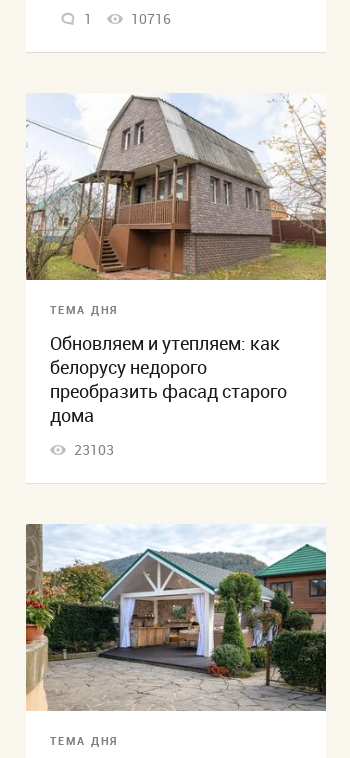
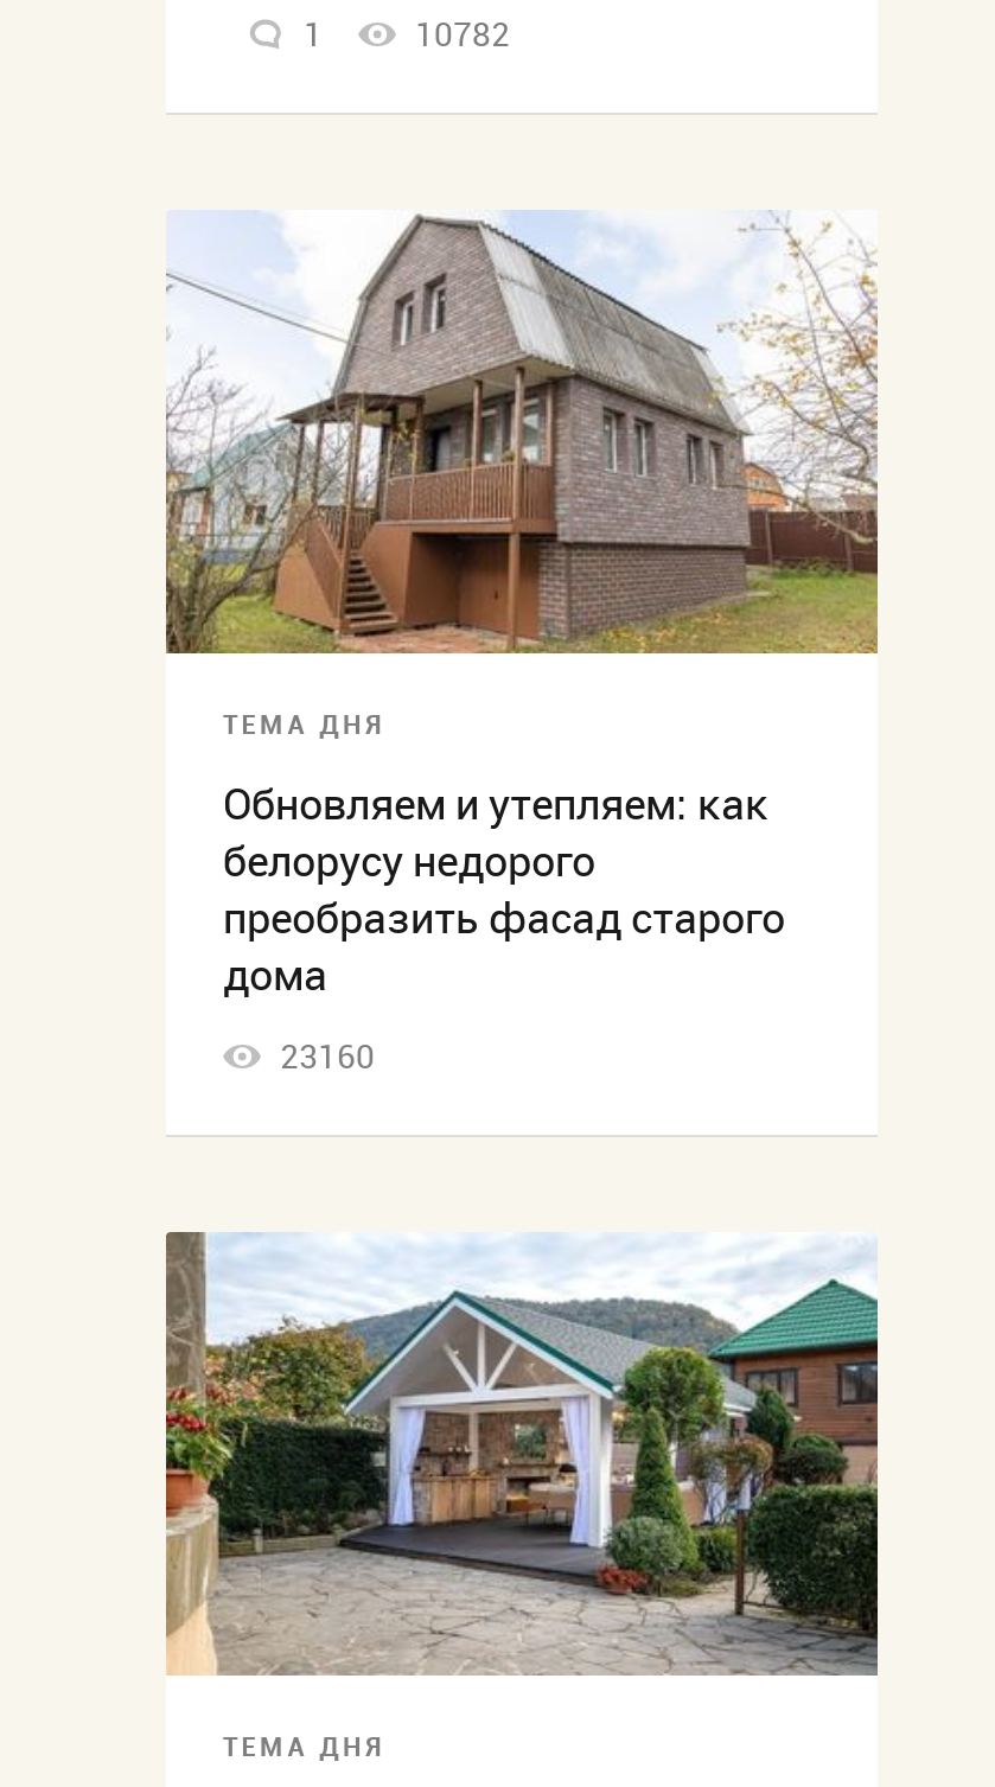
[131,11,171,27] 10716 -> [415,15,510,53] 10782
[74,442,114,458] 23103 -> [280,1038,375,1076] 23160

